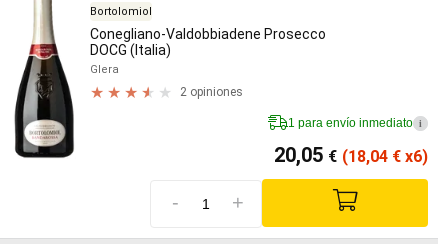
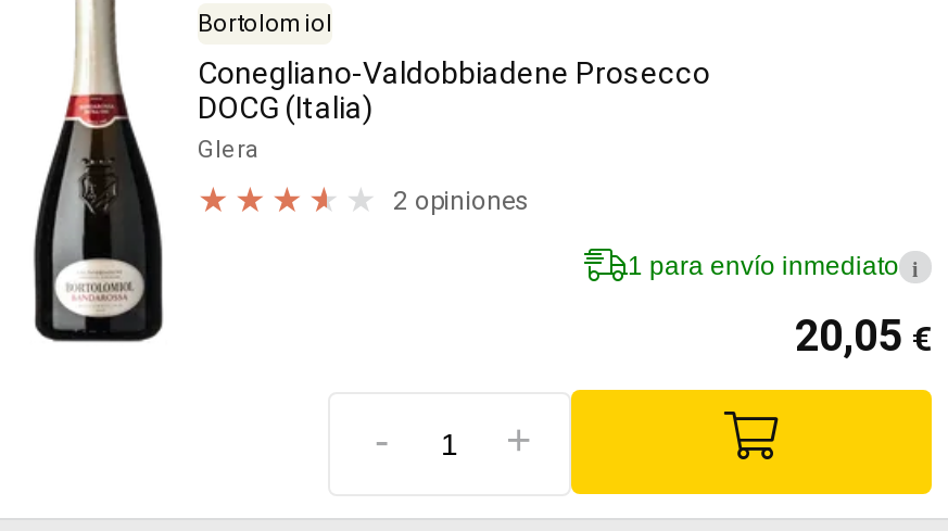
[274,142,428,166] 20,05 € (18,04 €x6) -> [795,309,932,362] 20,05 €

